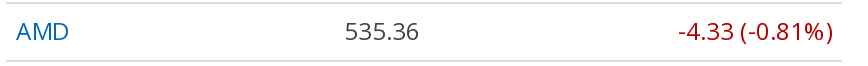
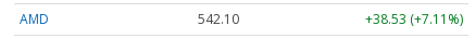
[344,15,420,49] 535.36 -> [198,10,239,29] 542.10
[678,15,832,49] -4.33 (-0.81%) -> [365,10,463,29] +38.53 (+7.11%)

